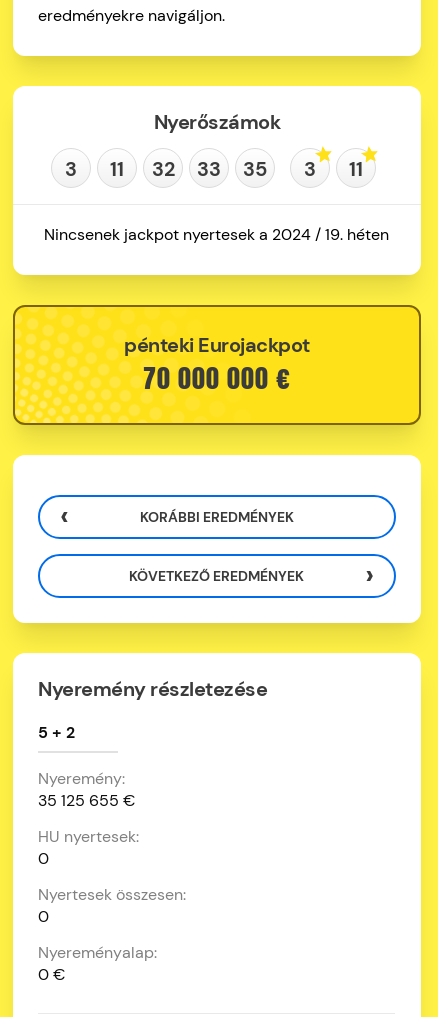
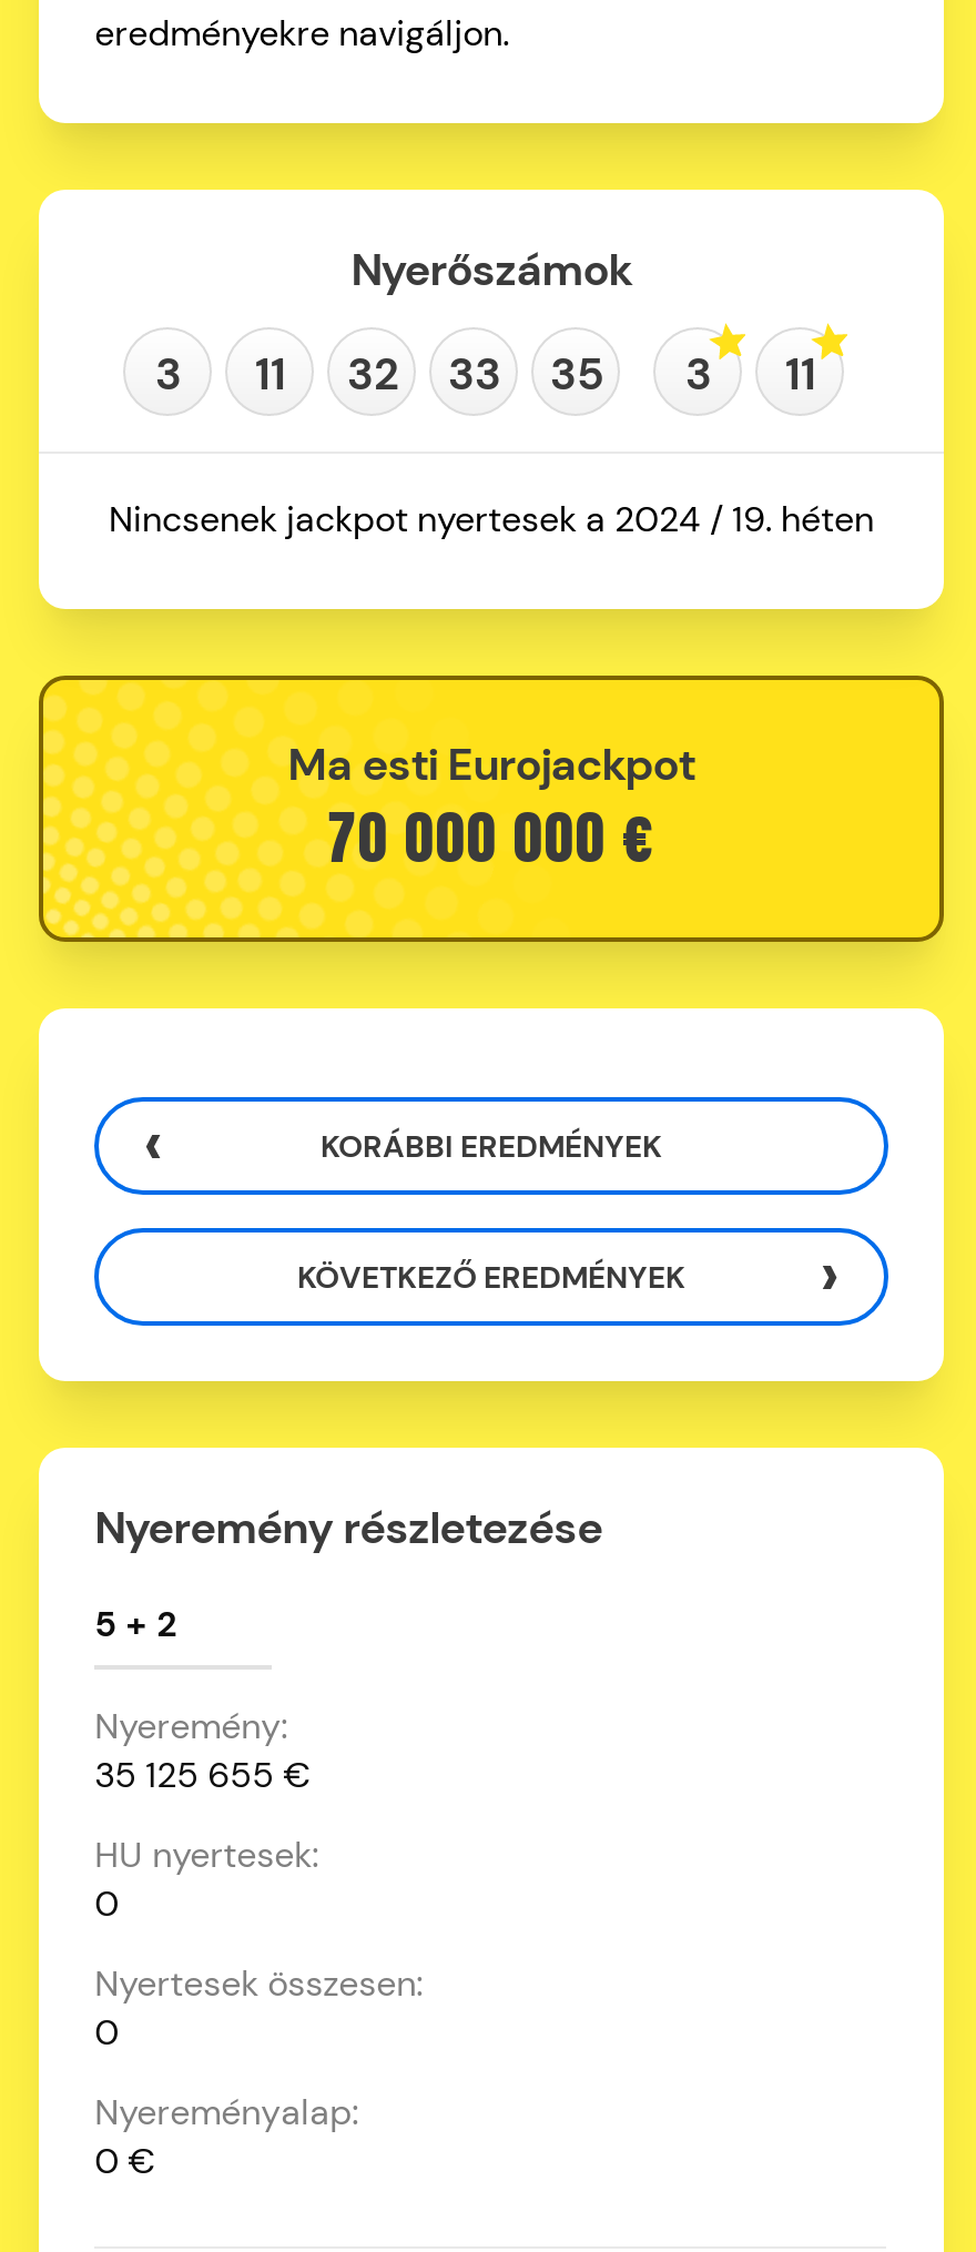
[124,332,310,358] pénteki Eurojackpot -> [288,736,695,793] Ma esti Eurojackpot

